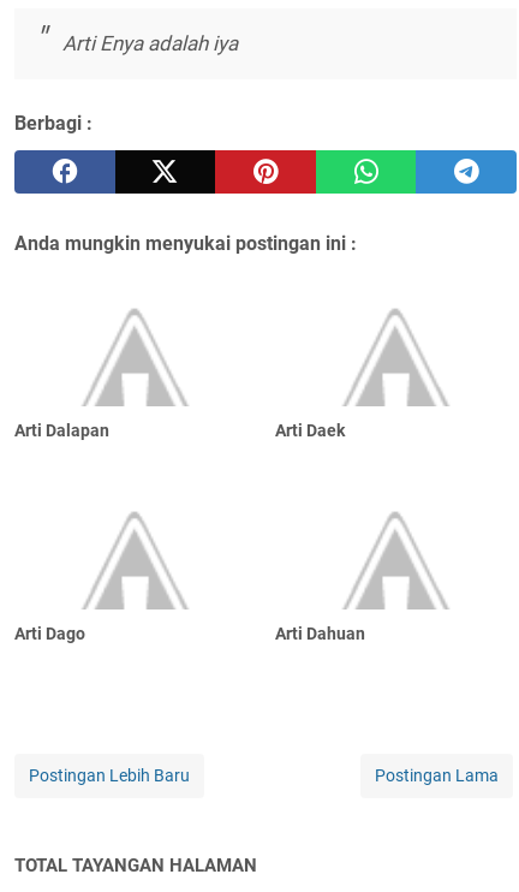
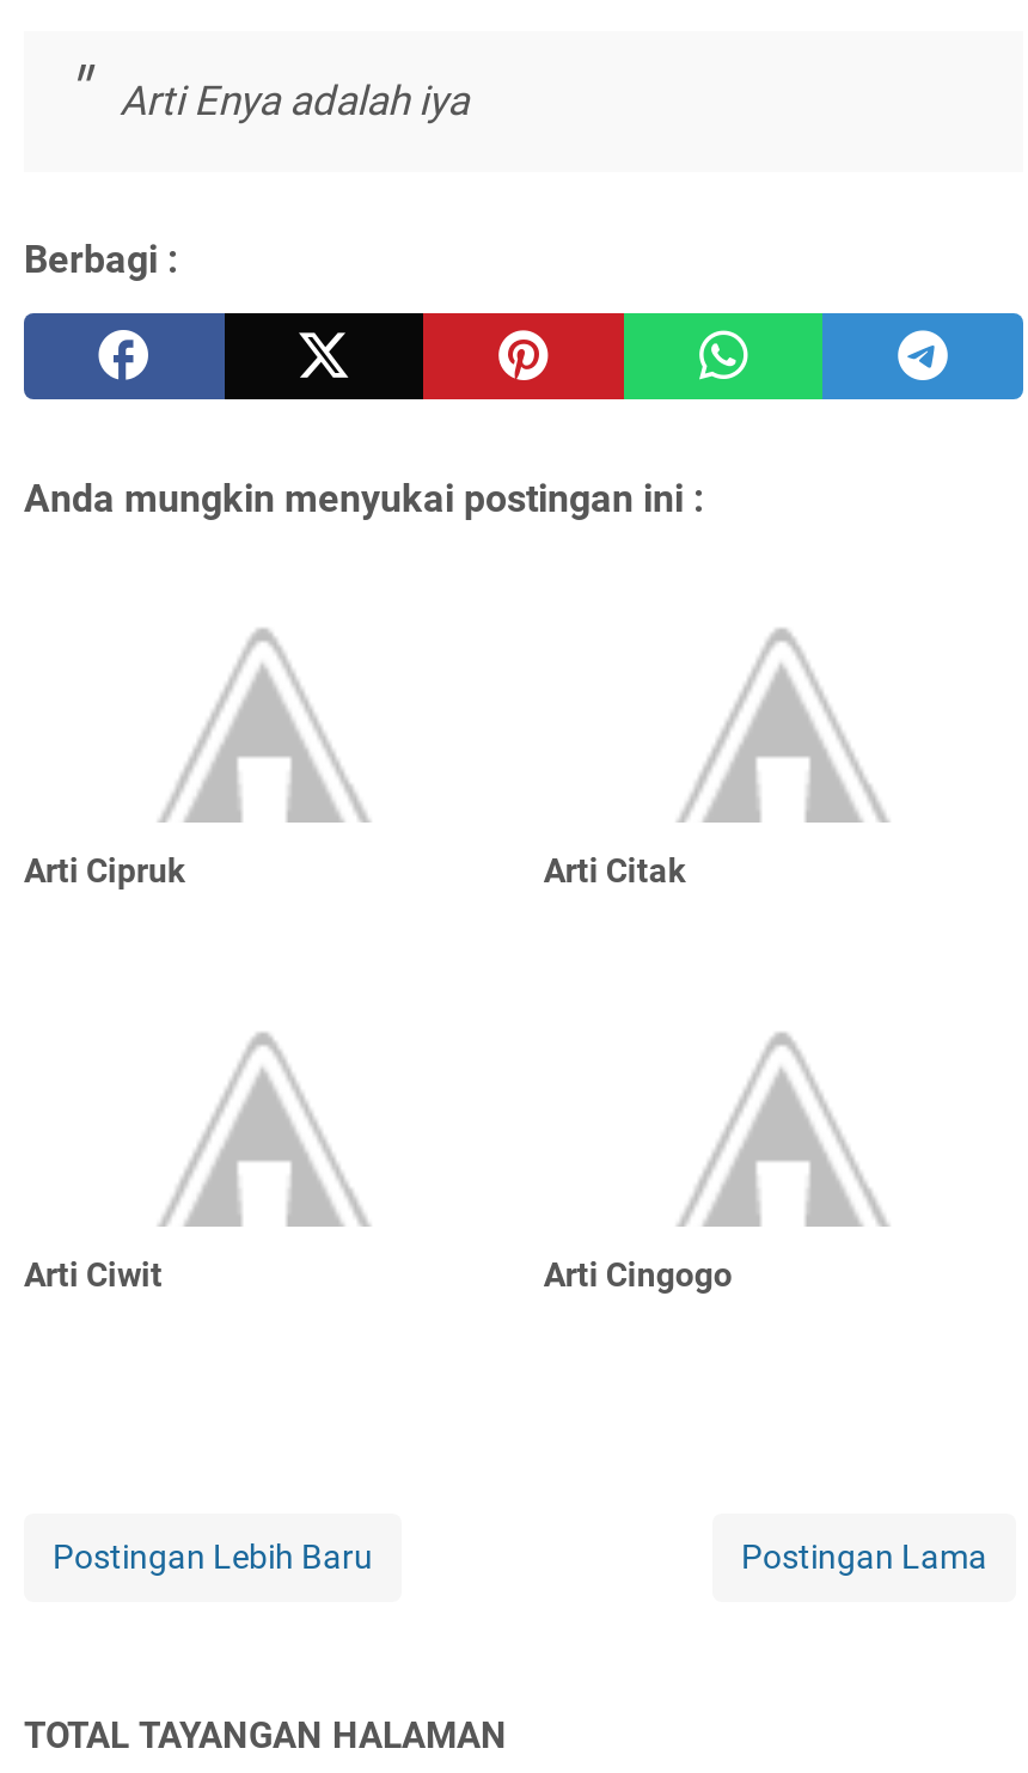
[14,421,109,440] Arti Dalapan -> [24,852,184,890] Arti Cipruk
[275,421,345,440] Arti Daek -> [543,852,684,890] Arti Citak
[14,624,85,643] Arti Dago -> [24,1256,163,1294] Arti Ciwit
[275,624,366,643] Arti Dahuan -> [543,1256,732,1294] Arti Cingogo

